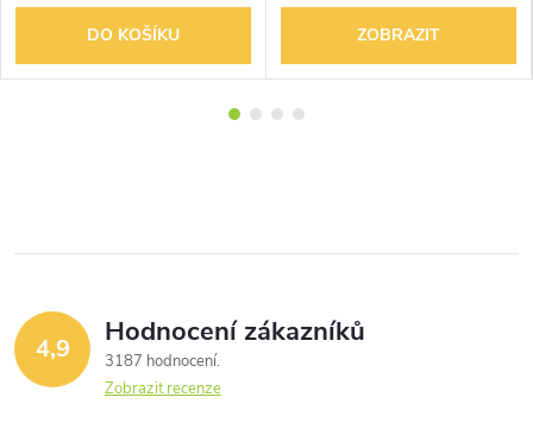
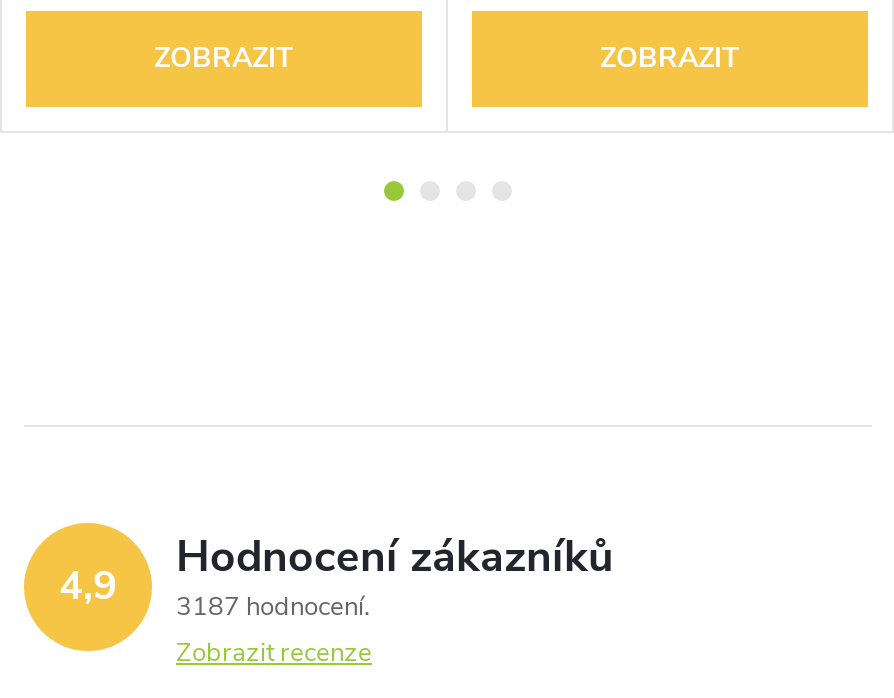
[87,24,180,47] DO KOŠÍKU -> [154,40,294,78] ZOBRAZIT

